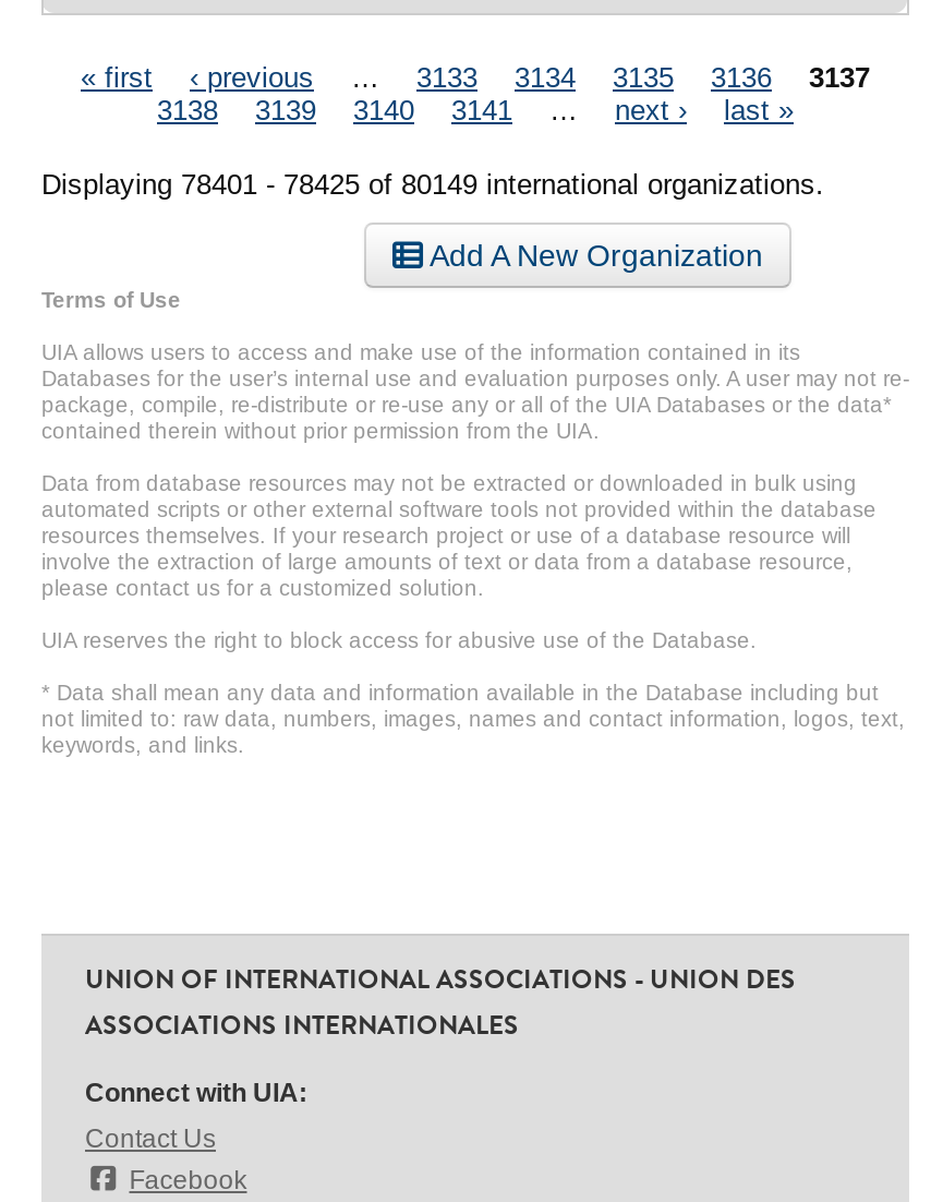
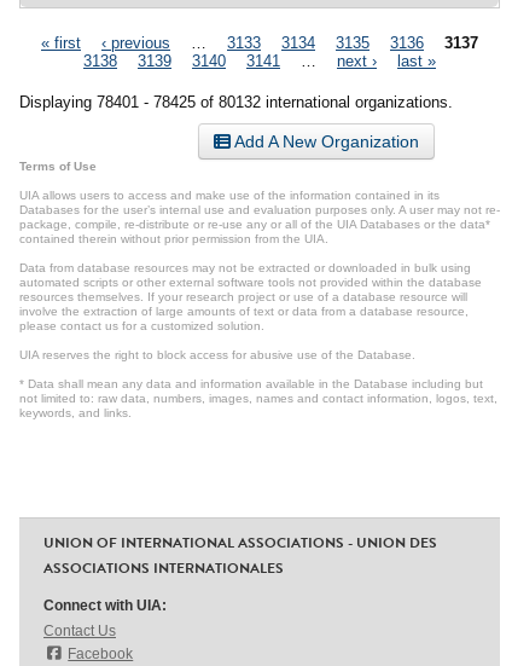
[41,168,824,201] Displaying 78401 - 78425 of 80149 international organizations. -> [19,93,453,111] Displaying 78401 - 78425 of 80132 international organizations.

